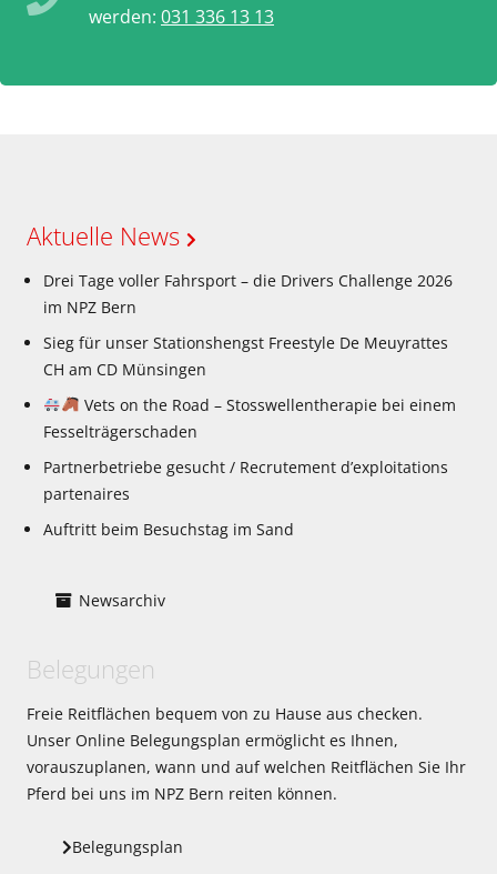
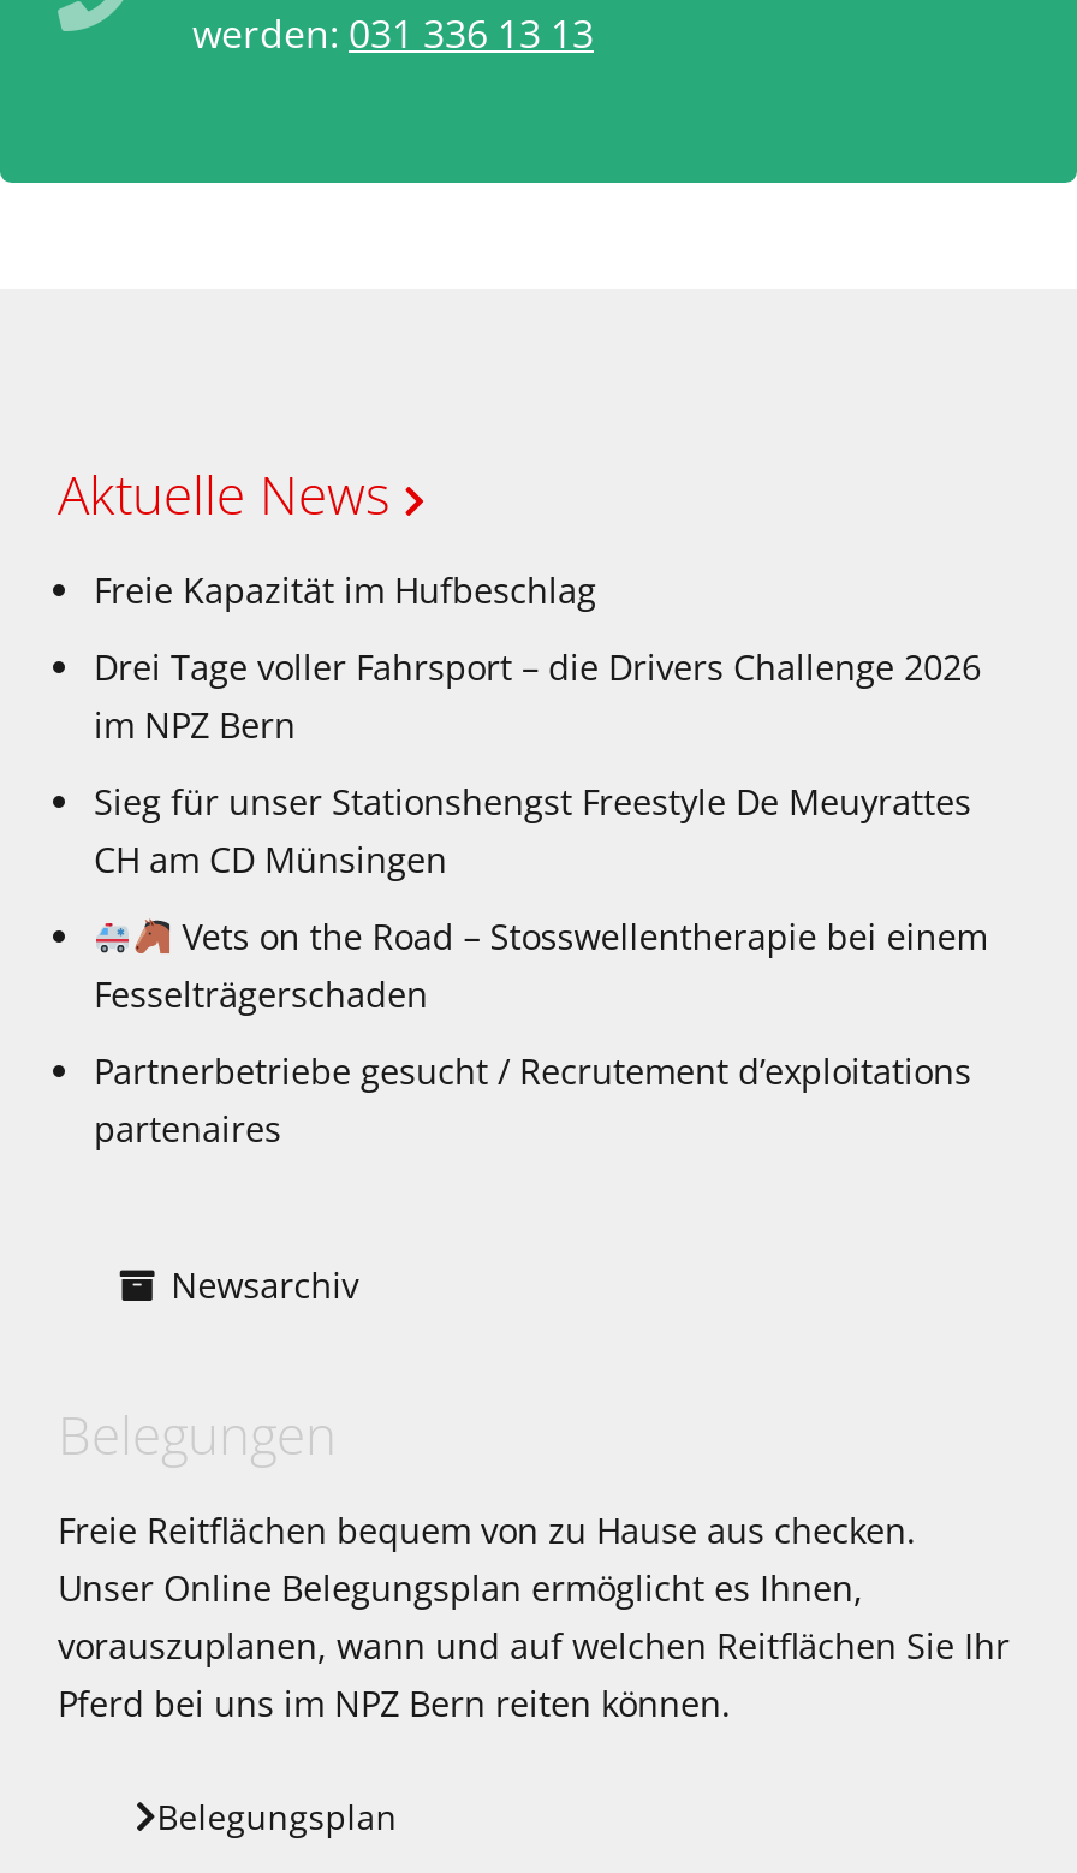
none -> [94,568,596,614] Freie Kapazität im Hufbeschlag
moved [43,269,456,504] -> [94,645,988,1152]: Drei Tage voller Fahrsport – die Drivers Challenge 2026 | im NPZ Bern | Sieg für unser Stationshengst Freestyle De Meuyrattes | CH am CD Münsingen | Vets on the Road – Stosswellentherapie bei einem | Fesselträgerschaden | Partnerbetriebe gesucht / Recrutement d’exploitations | partenaires
[43,518,294,539] Auftritt beim Besuchstag im Sand -> none

